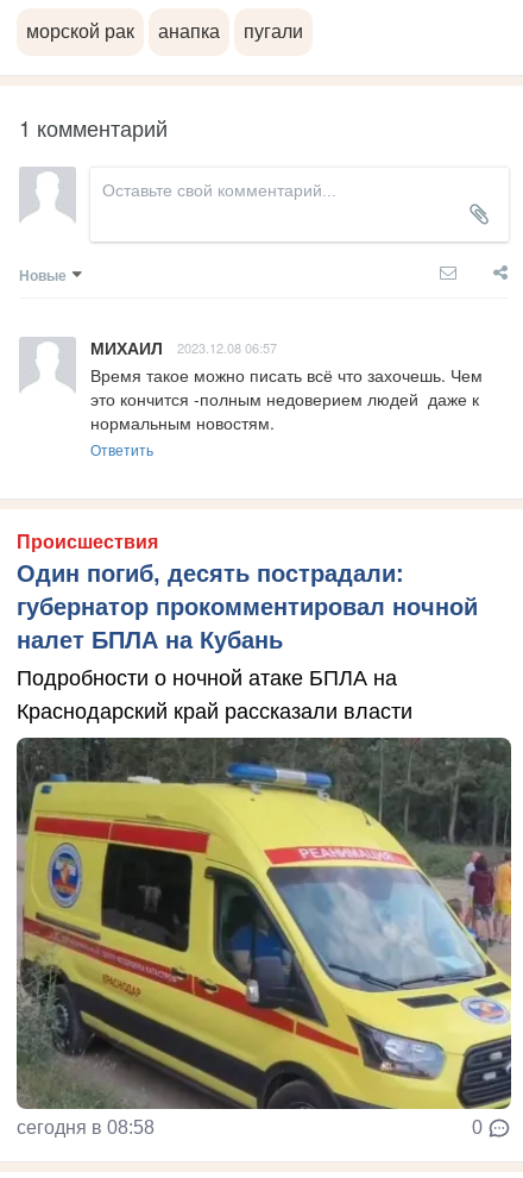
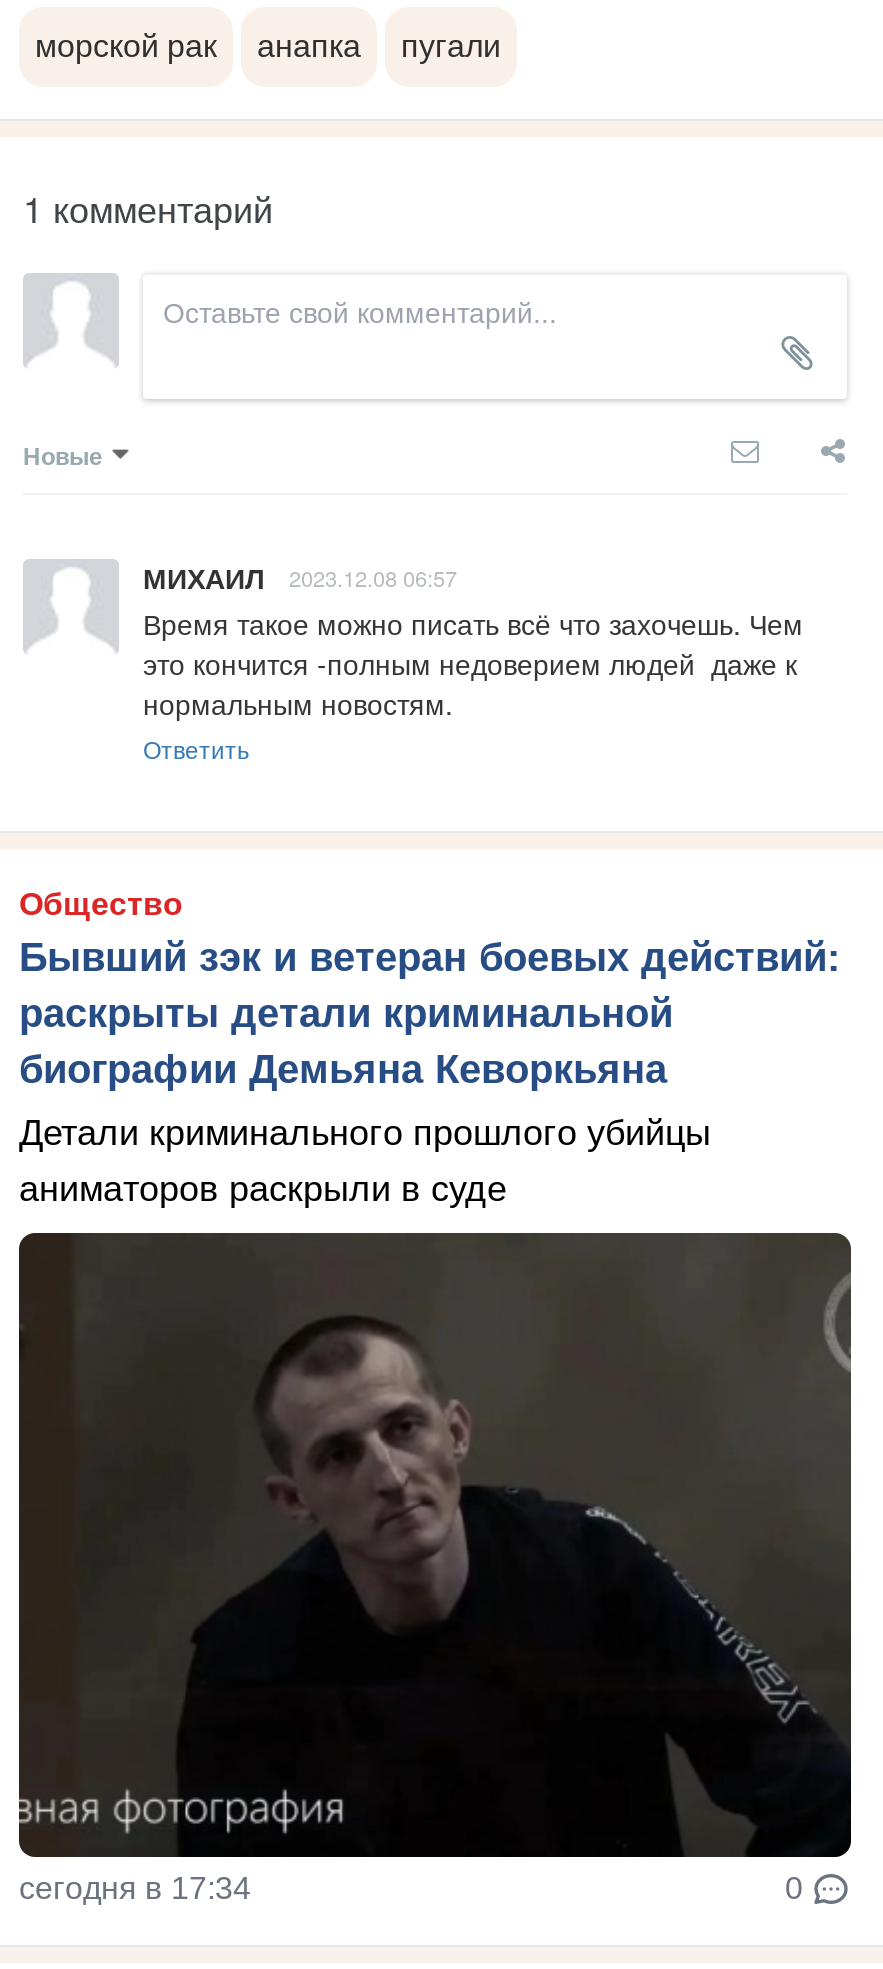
[17,532,478,653] Происшествия | Один погиб, десять пострадали: | губернатор прокомментировал ночной | налет БПЛА на Кубань -> [19,886,841,1090] Общество | Бывший зэк и ветеран боевых действий: | раскрыты детали криминальной | биографии Демьяна Кеворкьяна
[17,666,412,723] Подробности о ночной атаке БПЛА на | Краснодарский край рассказали власти -> [19,1112,711,1208] Детали криминального прошлого убийцы | аниматоров раскрыли в суде
[15,738,512,1137] [image] | сегодня в 08:58 -> [19,1235,853,1904] [image] | сегодня в 17:34

